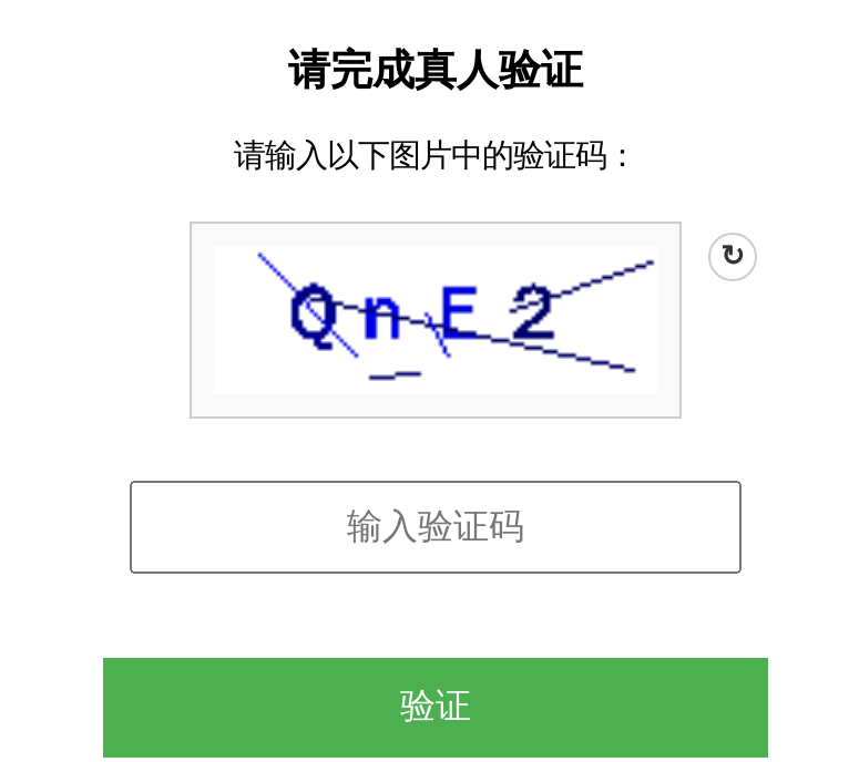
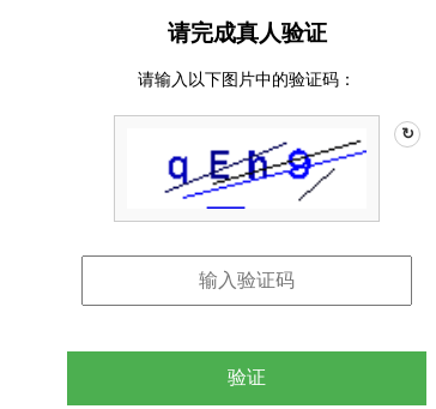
[256,250,657,394] [image] -> [151,133,368,210] [image]

